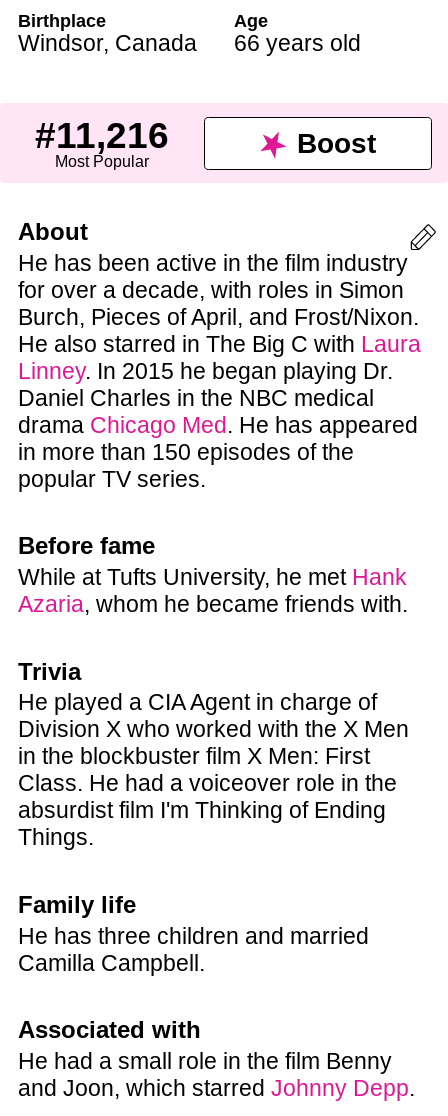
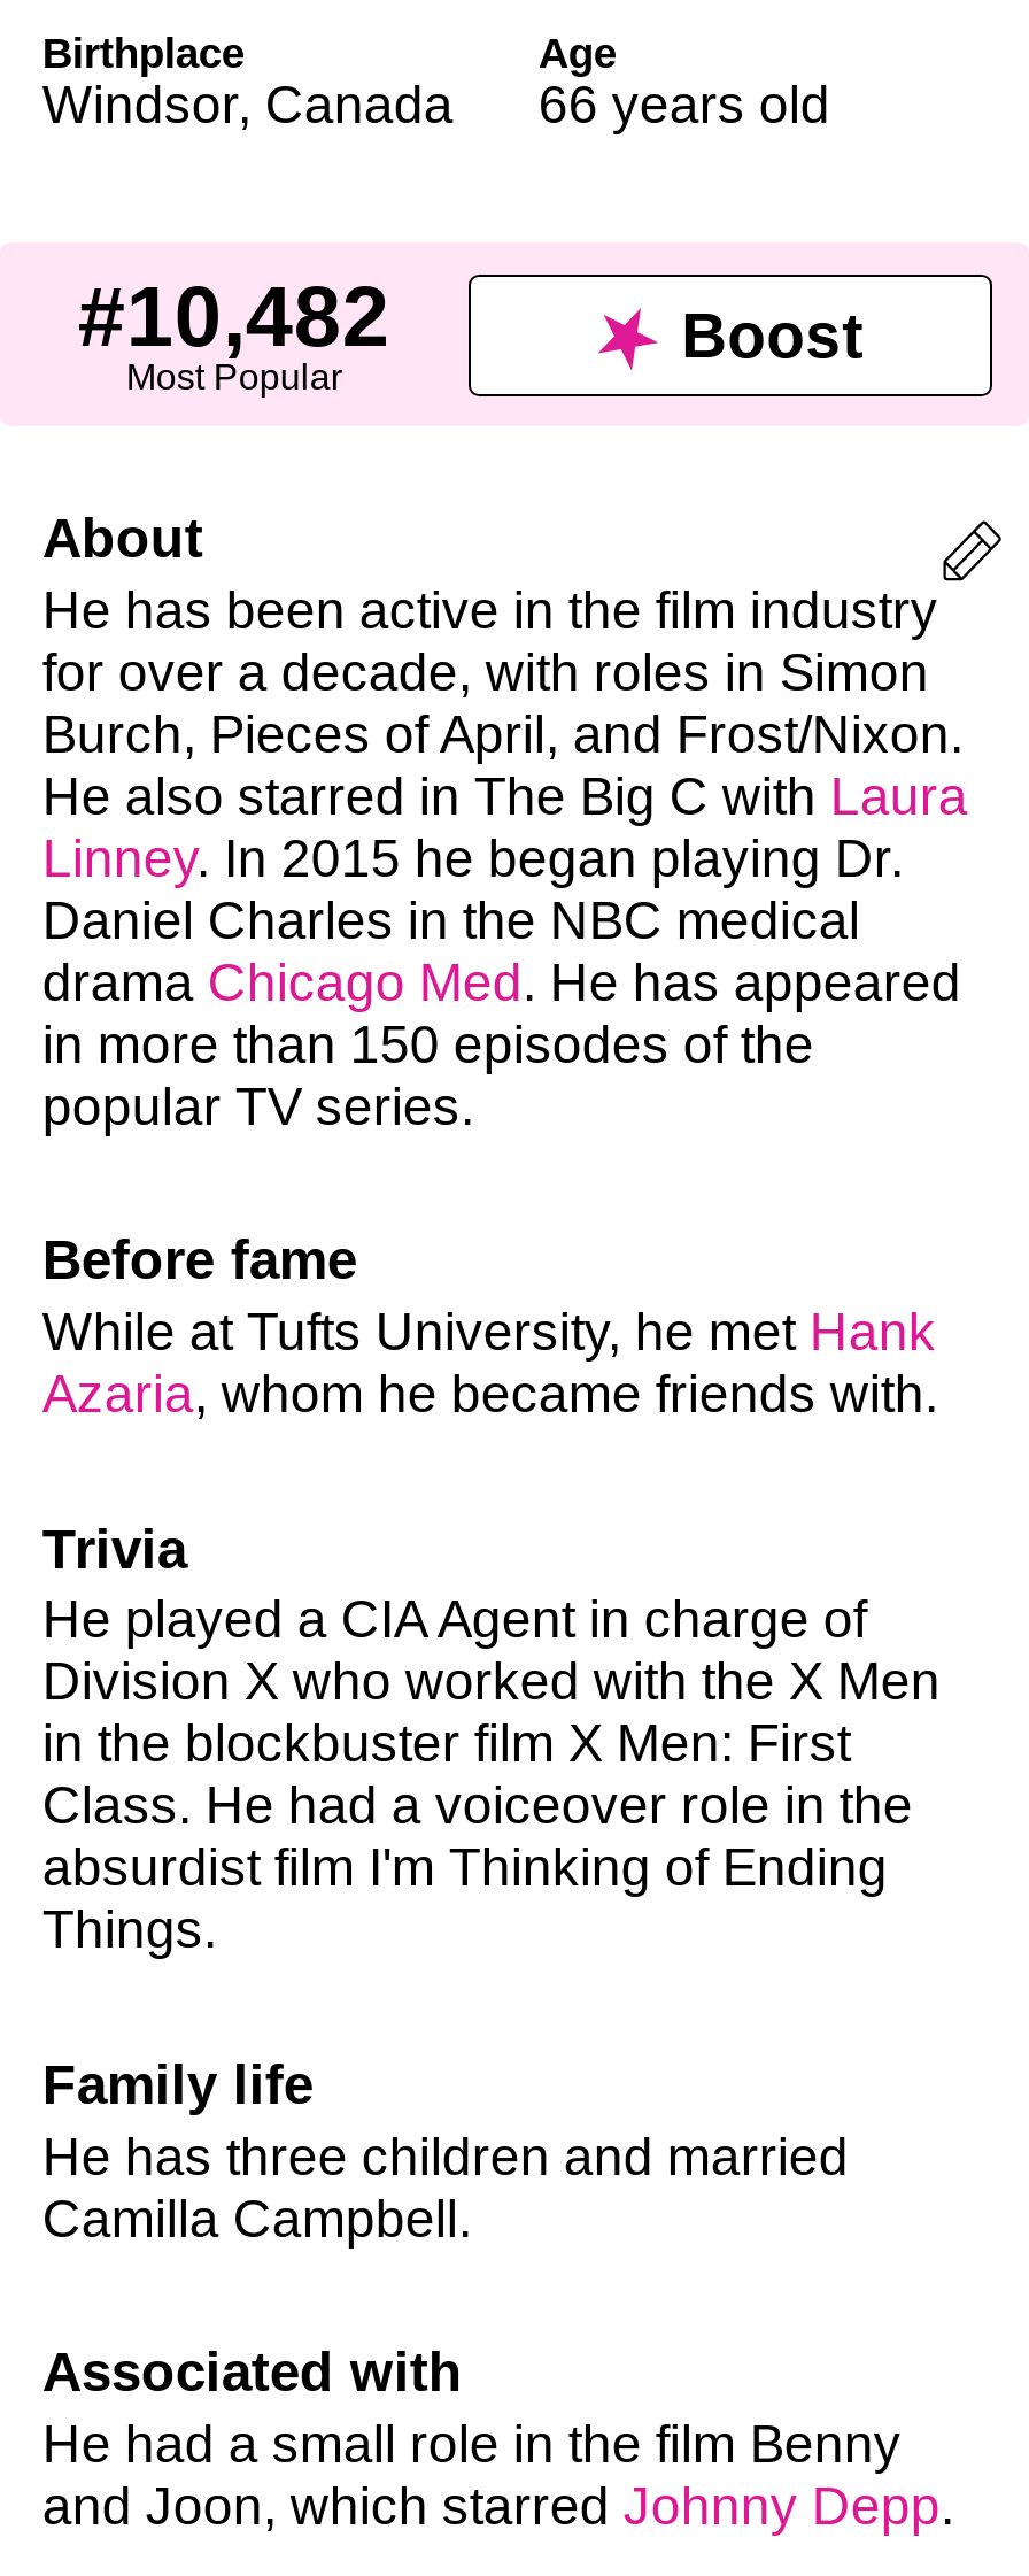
[35,114,169,155] #11,216 -> [78,269,390,363] #10,482

